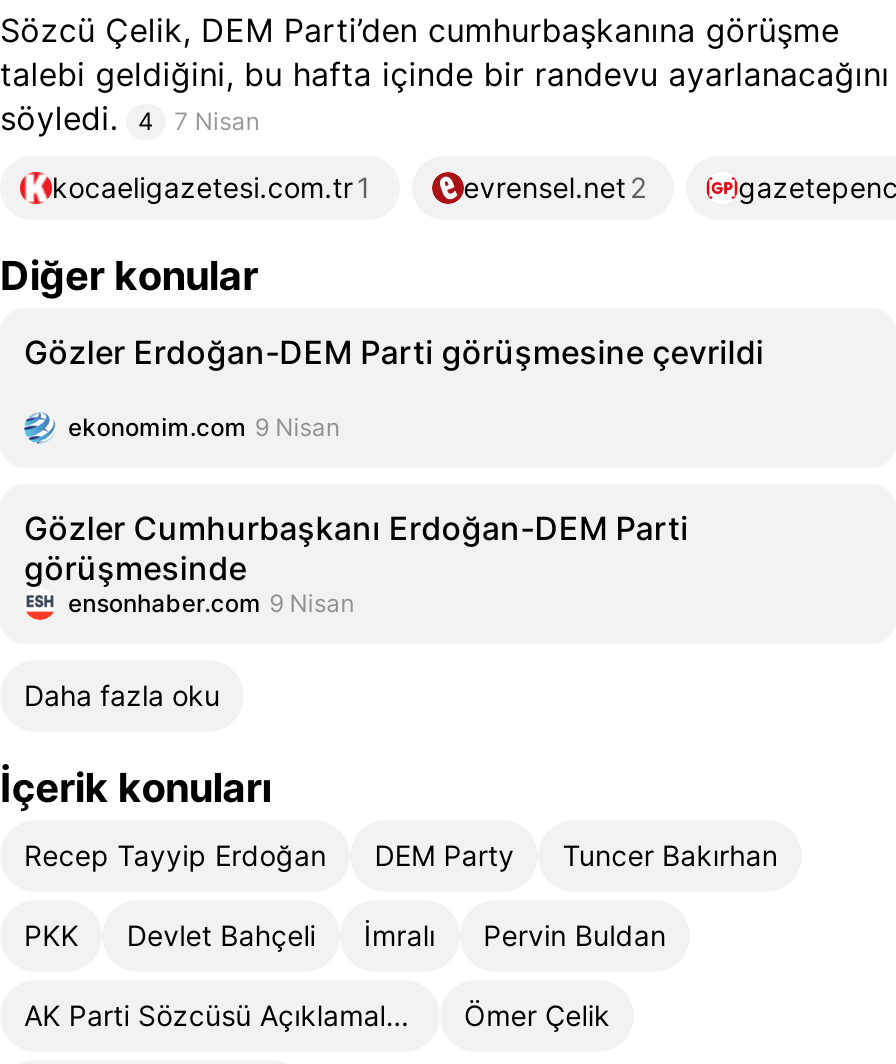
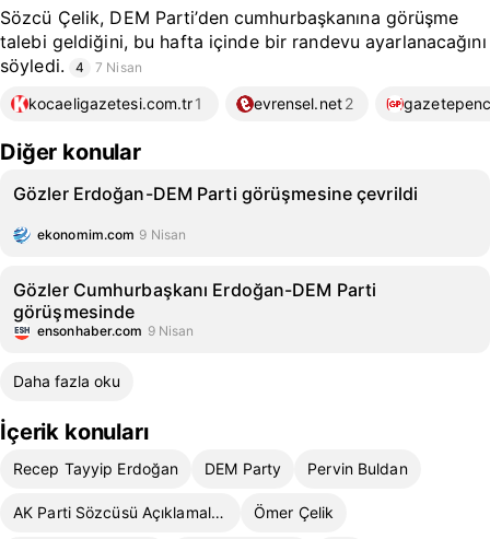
[24,838,778,952] Tuncer Bakırhan | PKK | Devlet Bahçeli | İmralı -> none

